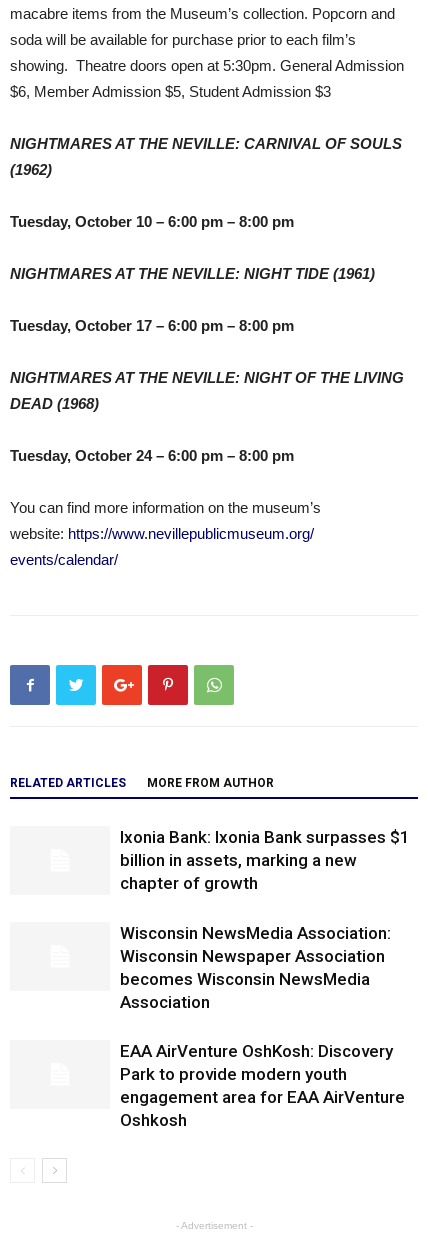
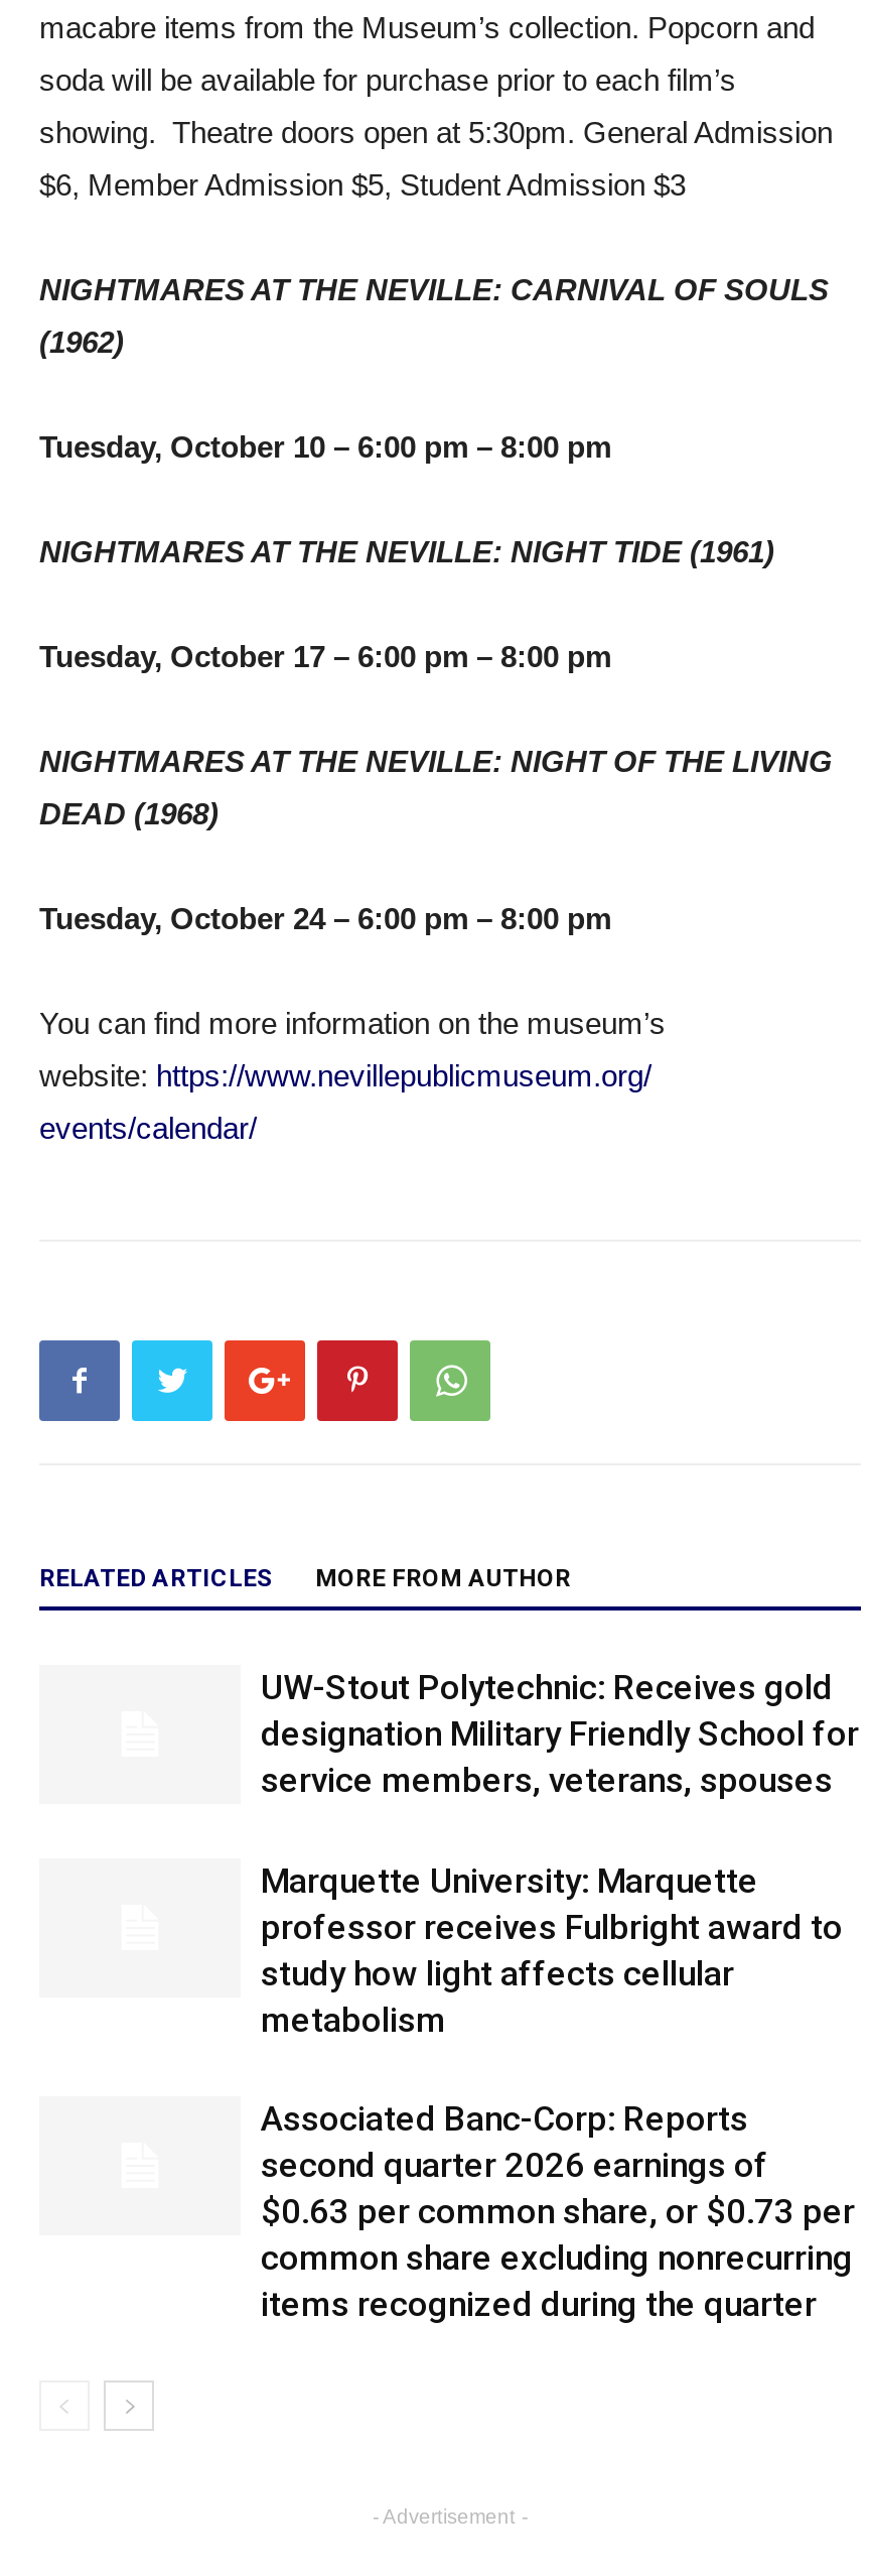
[120,827,410,893] Ixonia Bank: Ixonia Bank surpasses $1 | billion in assets, marking a new | chapter of growth -> [261,1667,859,1800] UW-Stout Polytechnic: Receives gold | designation Military Friendly School for | service members, veterans, spouses
[120,923,391,1012] Wisconsin NewsMedia Association: | Wisconsin Newspaper Association | becomes Wisconsin NewsMedia | Association -> [261,1860,843,2040] Marquette University: Marquette | professor receives Fulbright award to | study how light affects cellular | metabolism
[120,1041,405,1130] EAA AirVenture OshKosh: Discovery | Park to provide modern youth | engagement area for EAA AirVenture | Oshkosh -> [261,2098,855,2324] Associated Banc-Corp: Reports | second quarter 2026 earnings of | $0.63 per common share, or $0.73 per | common share excluding nonrecurring | items recognized during the quarter

